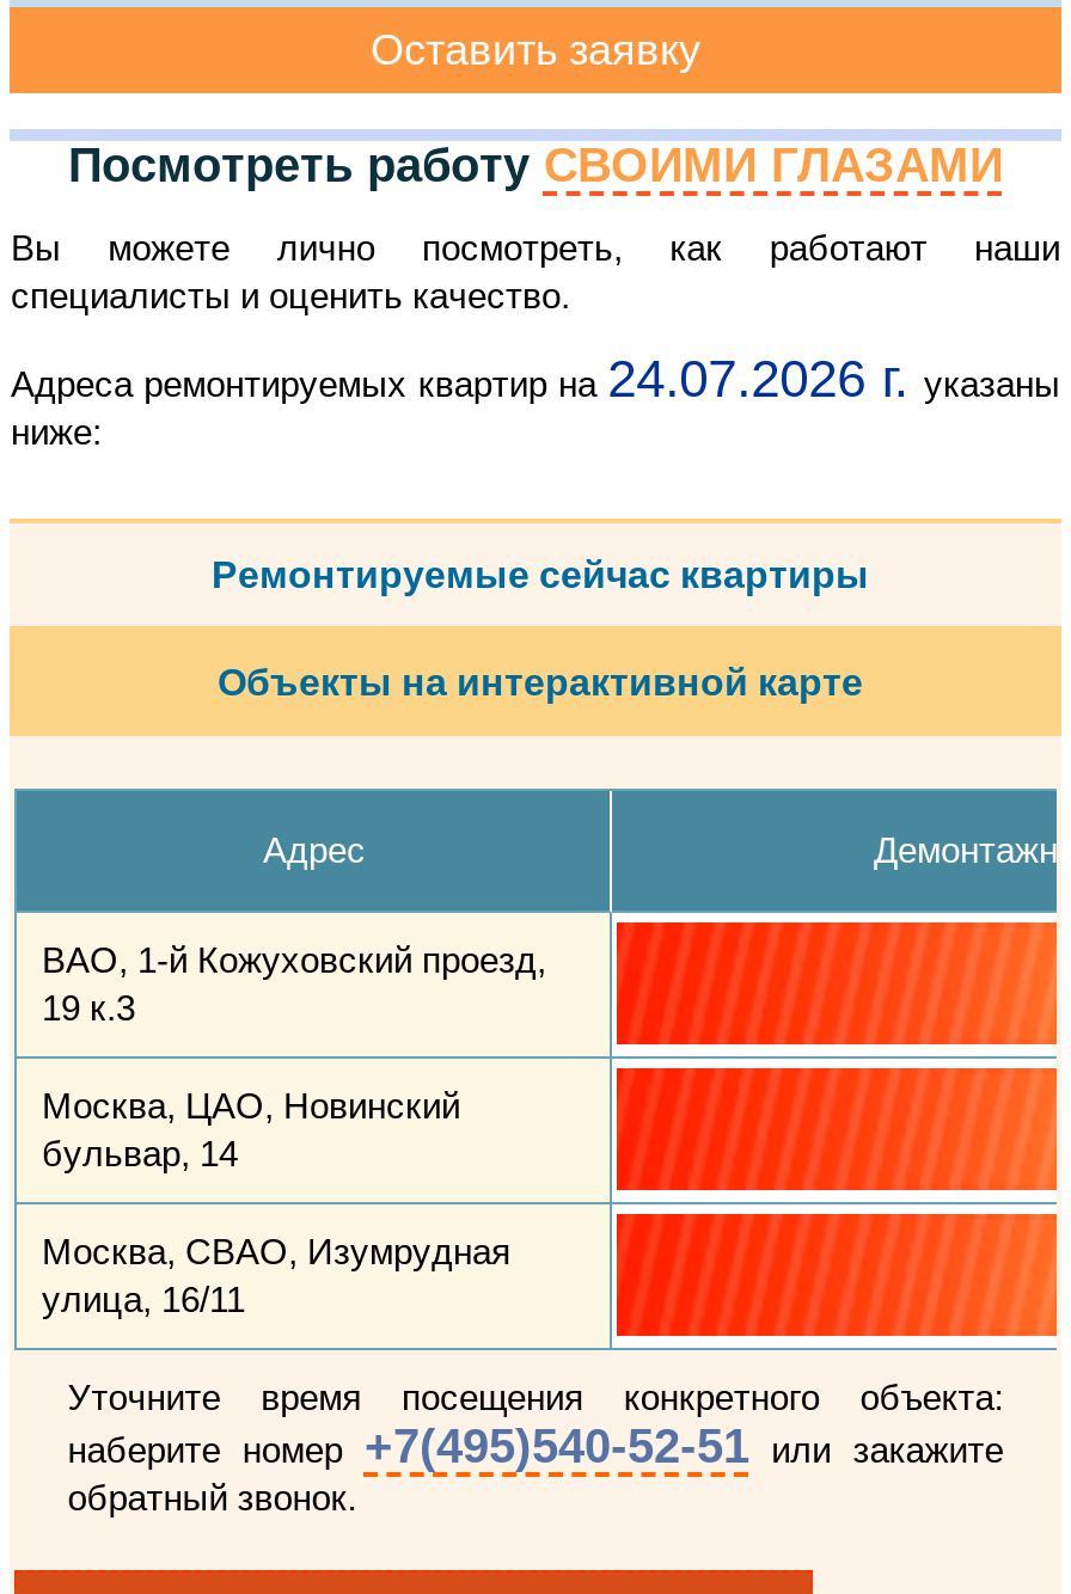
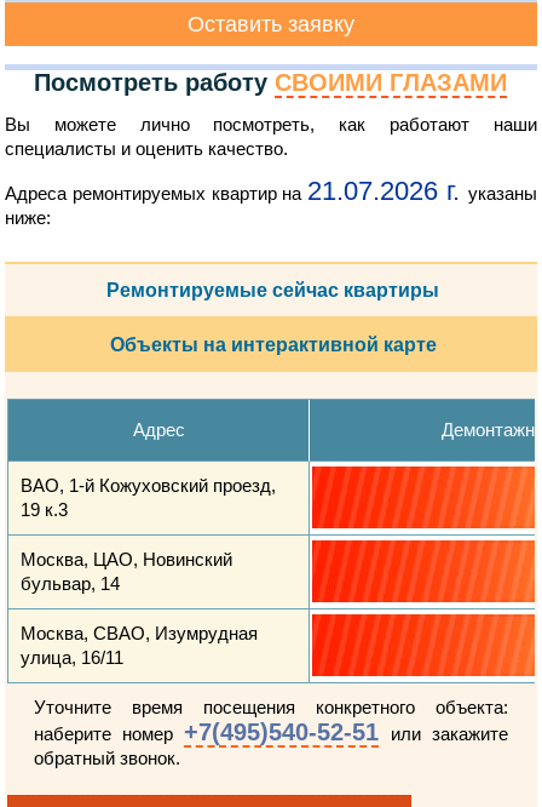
[11,350,1060,409] Адреса ремонтируемых квартир на 24.07.2026 г. указаны -> [5,176,537,206] Адреса ремонтируемых квартир на 21.07.2026 г. указаны

